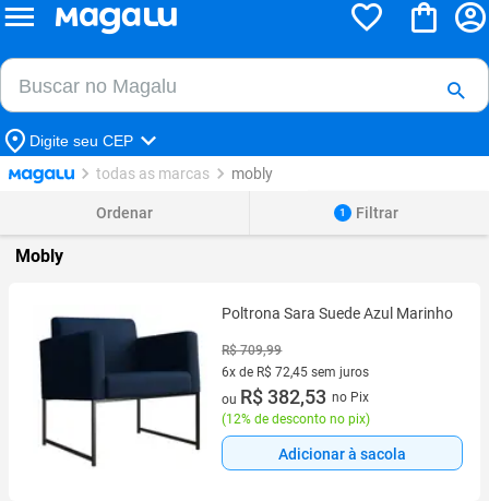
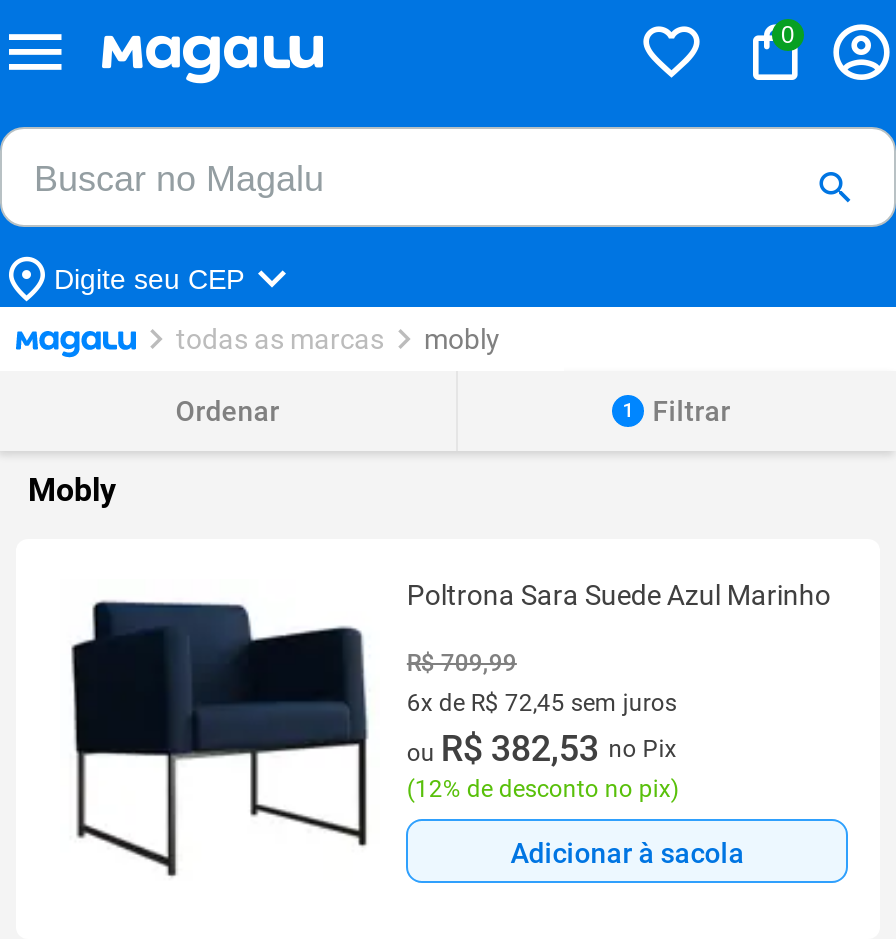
none -> [781,21,795,49] 0

